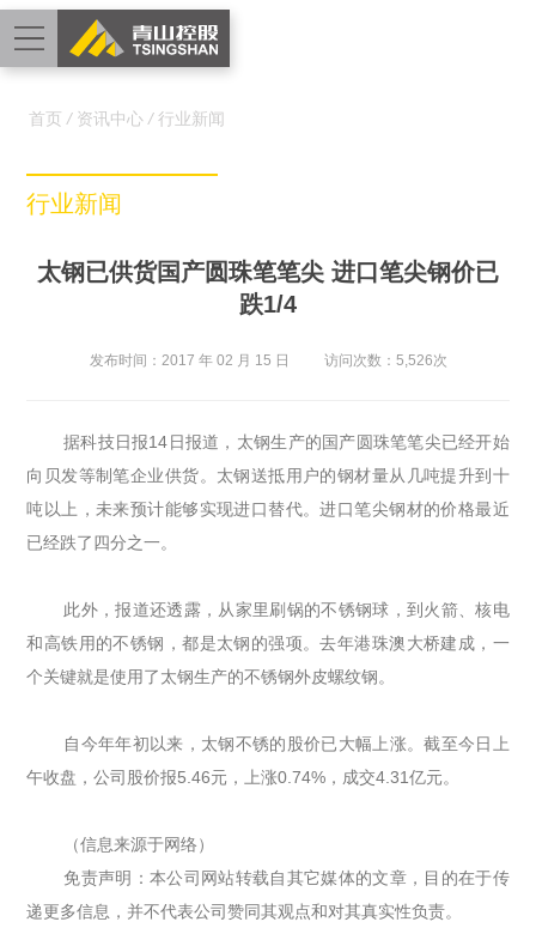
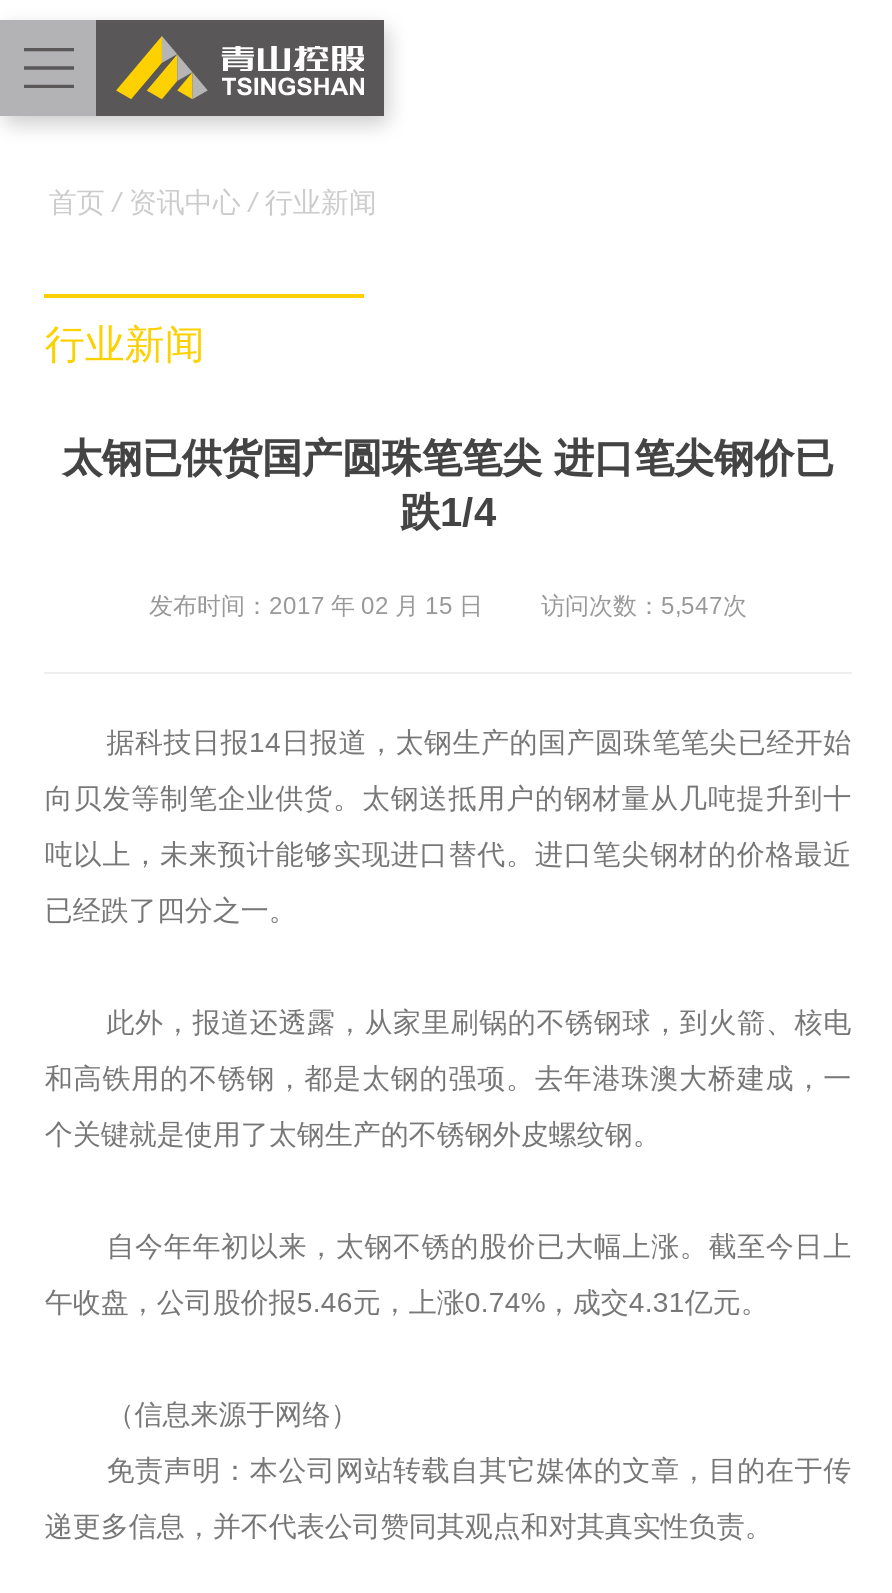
[324,352,447,369] 访问次数：5,526次 -> [541,592,747,620] 访问次数：5,547次

